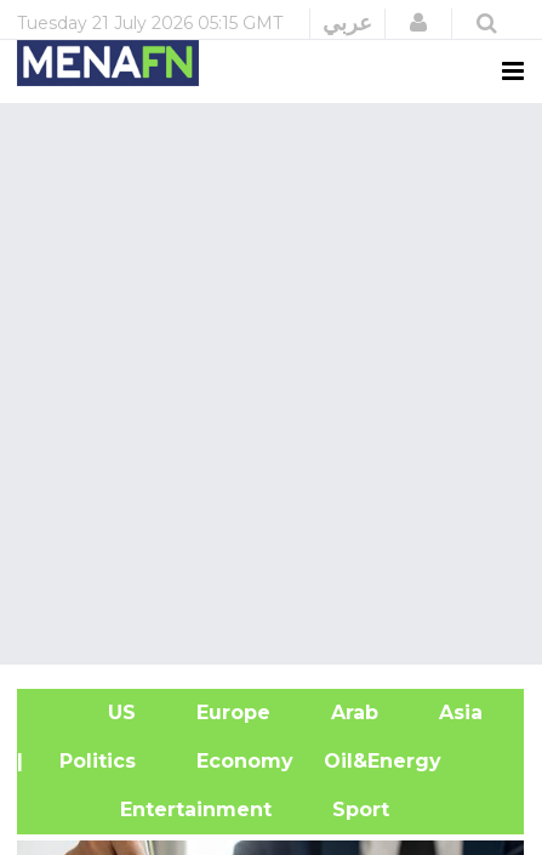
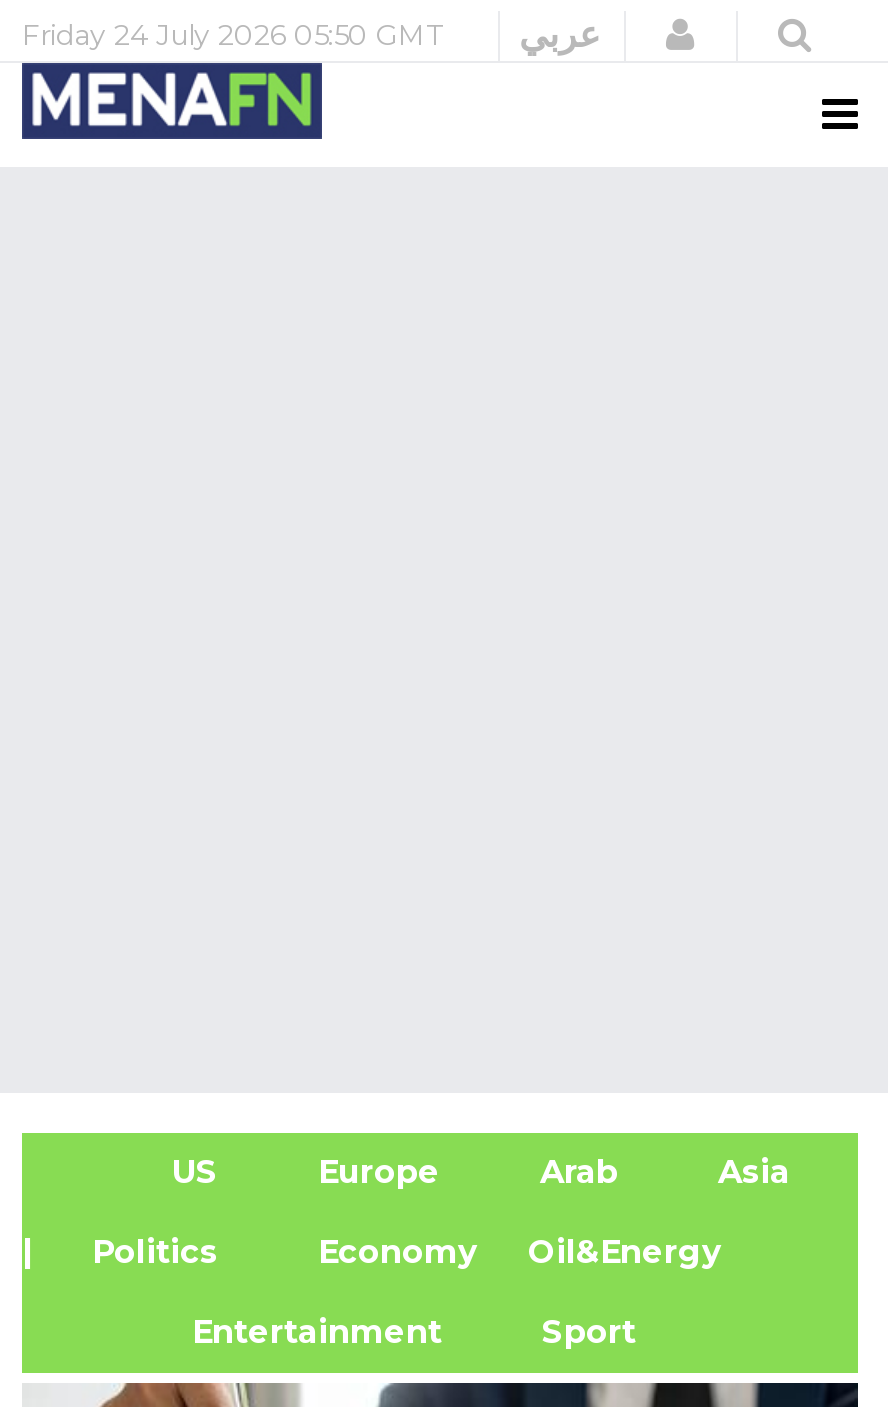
[17,12,283,34] Tuesday 21 July 2026 05:15 GMT -> [22,17,442,53] Friday 24 July 2026 05:50 GMT

